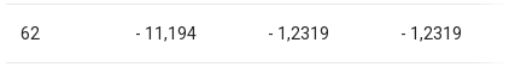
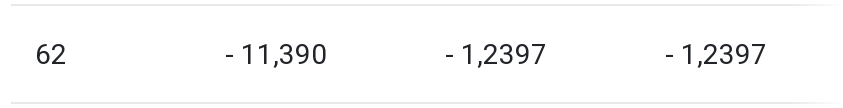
[135,24,197,43] - 11,194 -> [225,39,327,71] - 11,390
[268,24,329,43] - 1,2319 -> [445,39,547,71] - 1,2397
[400,24,462,43] - 1,2319 -> [665,39,767,71] - 1,2397

